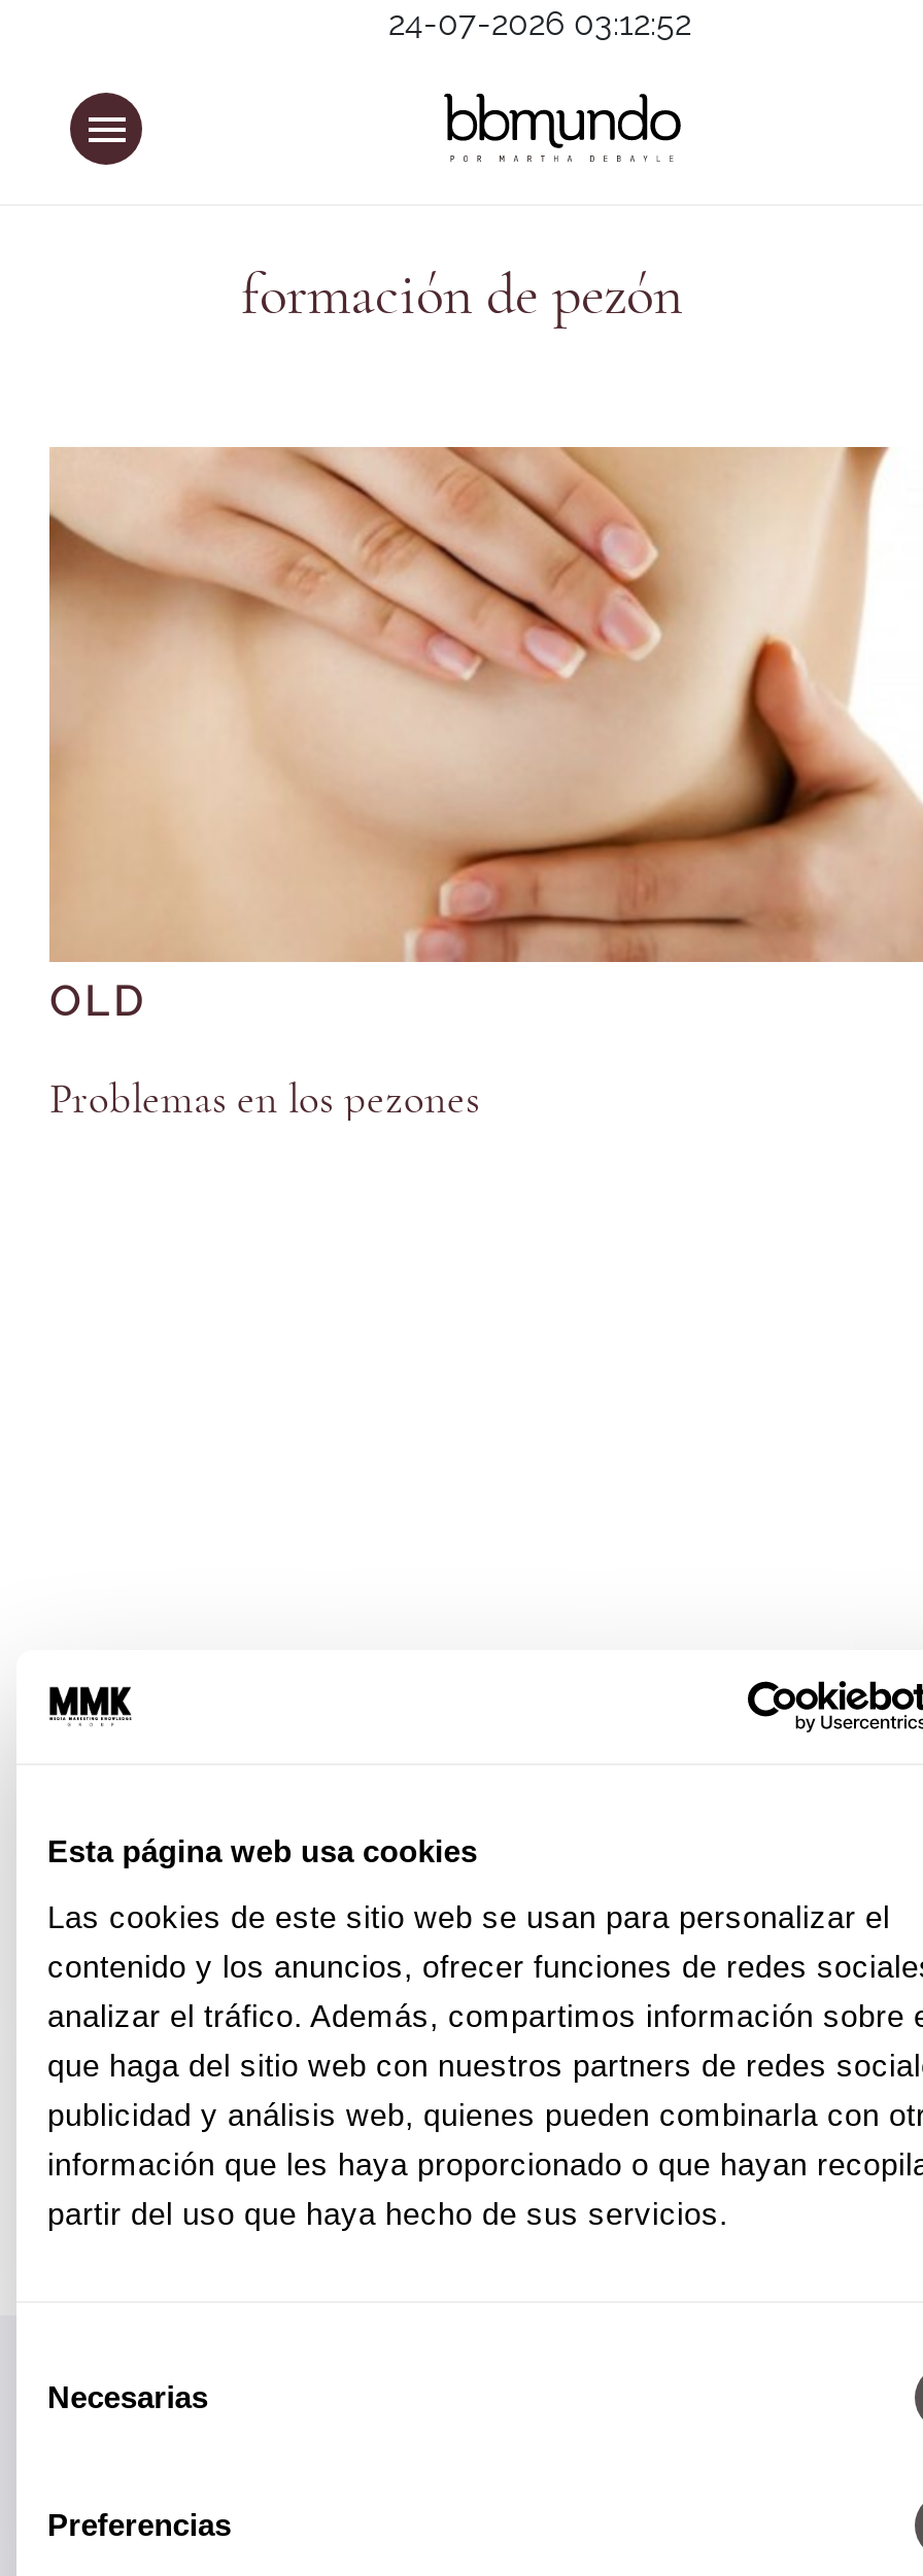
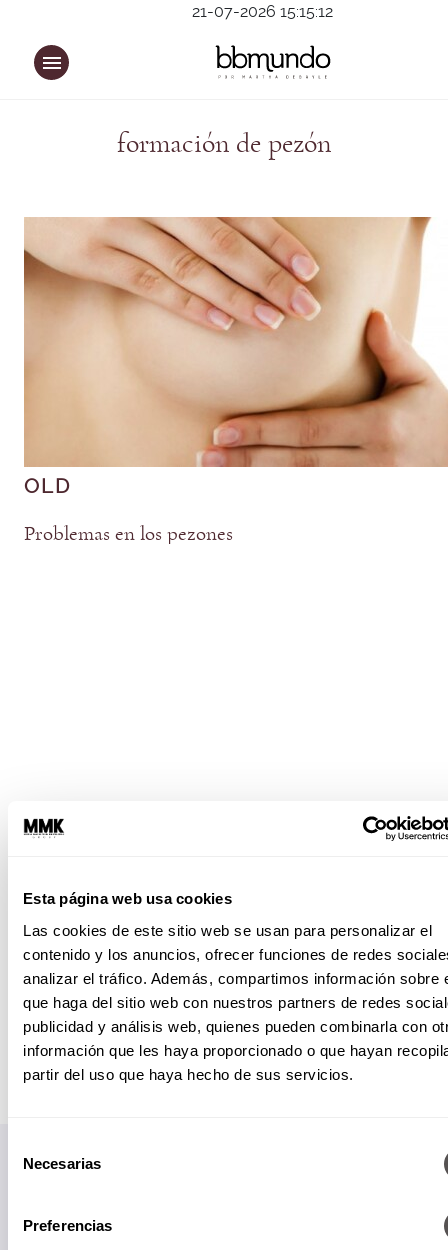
[388,8,691,41] 24-07-2026 03:12:52 -> [191,4,332,20] 21-07-2026 15:15:12

